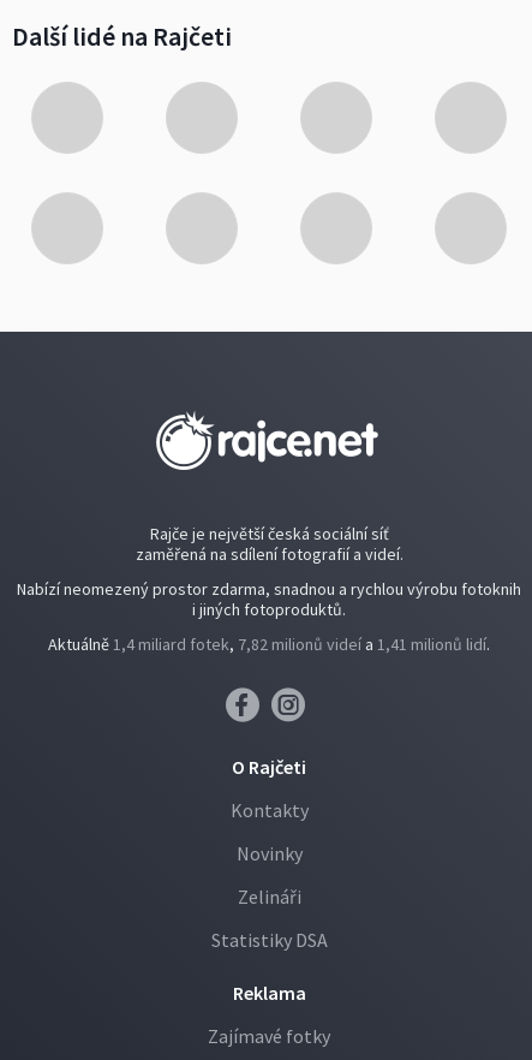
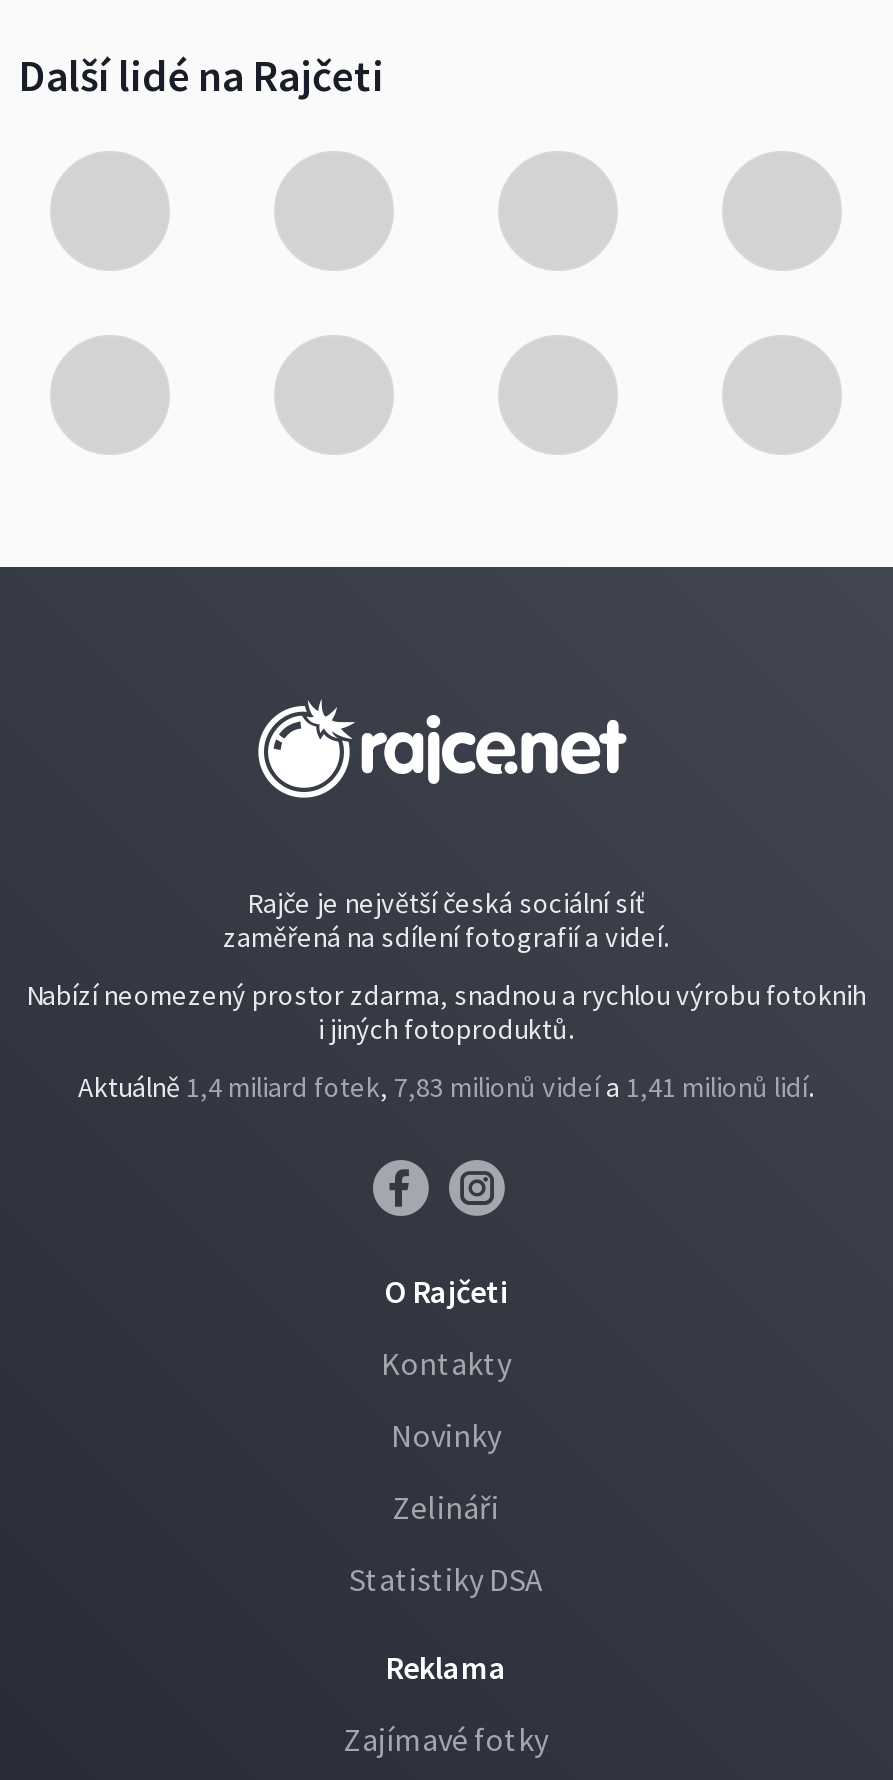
[48,633,490,655] Aktuálně 1,4 miliard fotek, 7,82 milionů videía 1,41 milionů lidí. -> [78,1069,814,1105] Aktuálně 1,4 miliard fotek, 7,83 milionů videía 1,41 milionů lidí.

